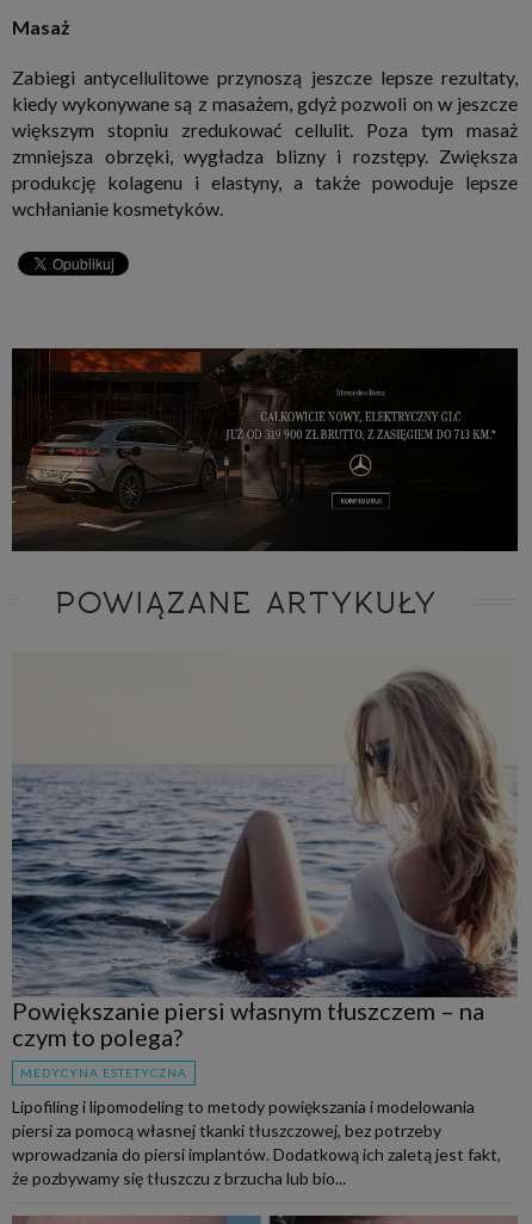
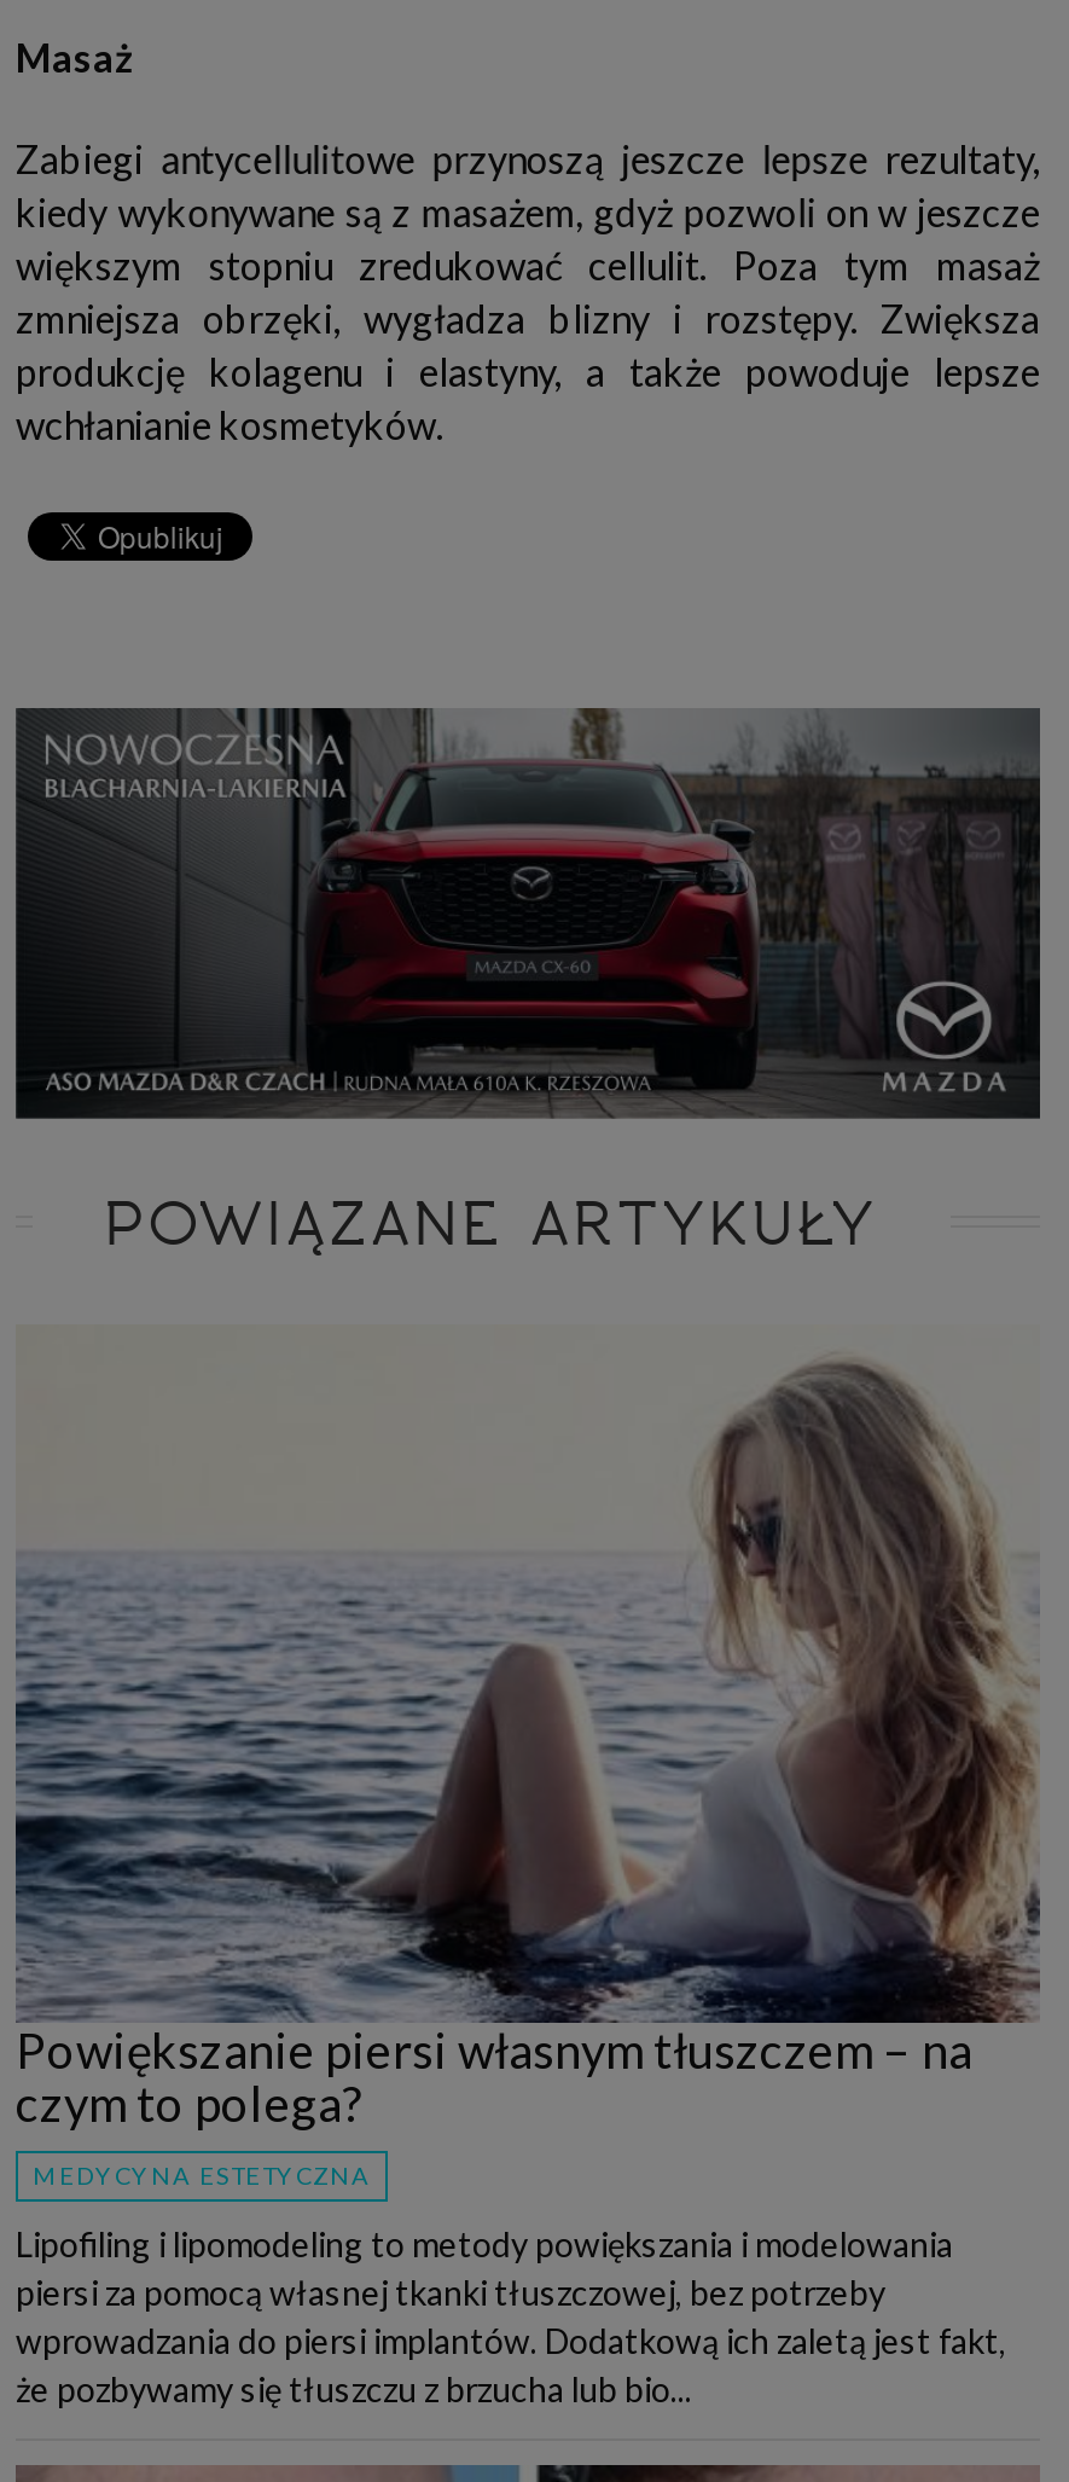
[11,347,518,552] [image] -> [13,706,1042,1119] [image]

